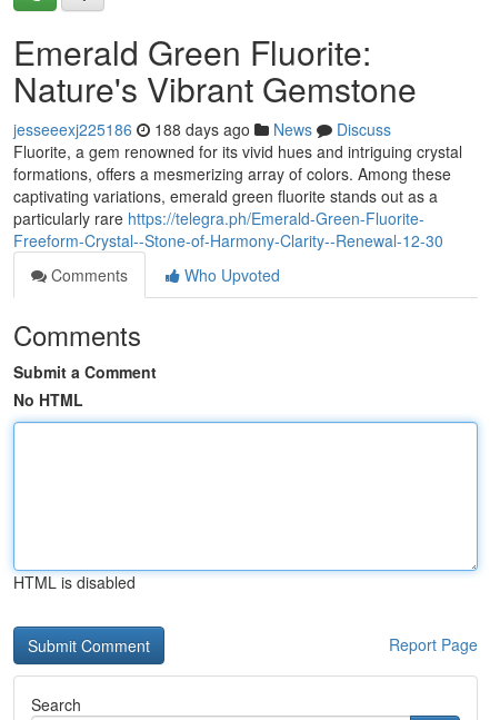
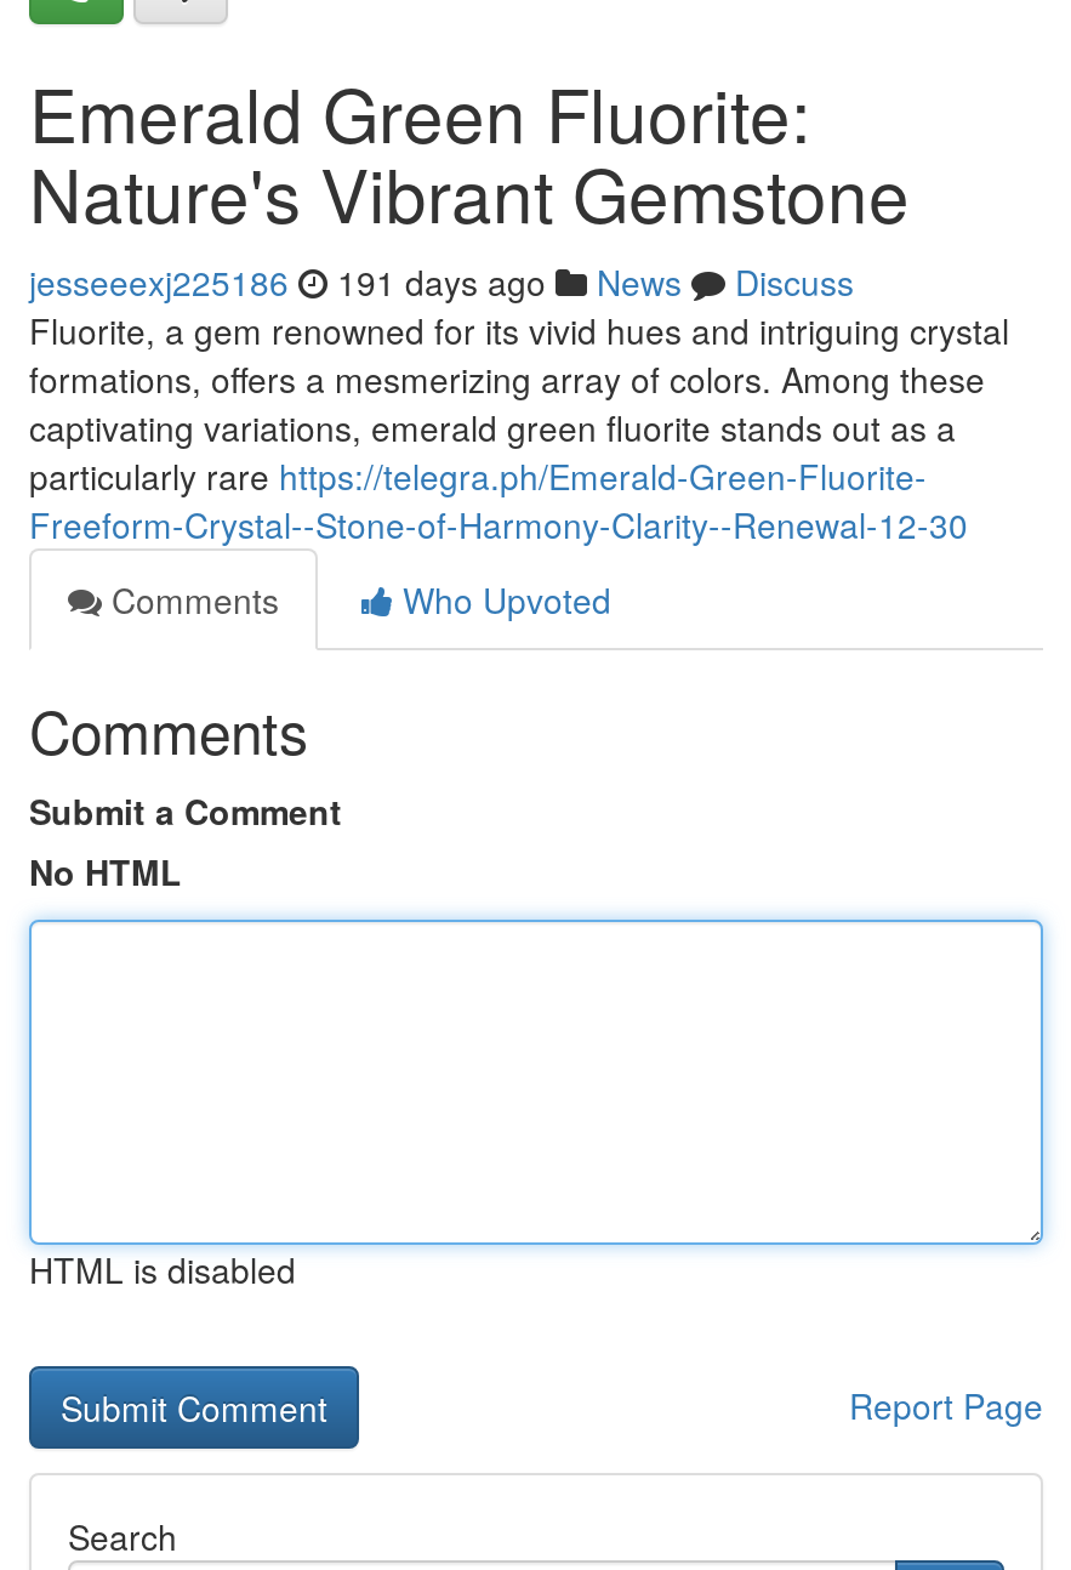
[13,118,391,140] jesseeexj225186 188 days ago News Discuss -> [29,257,854,306] jesseeexj225186 191 days ago News Discuss

